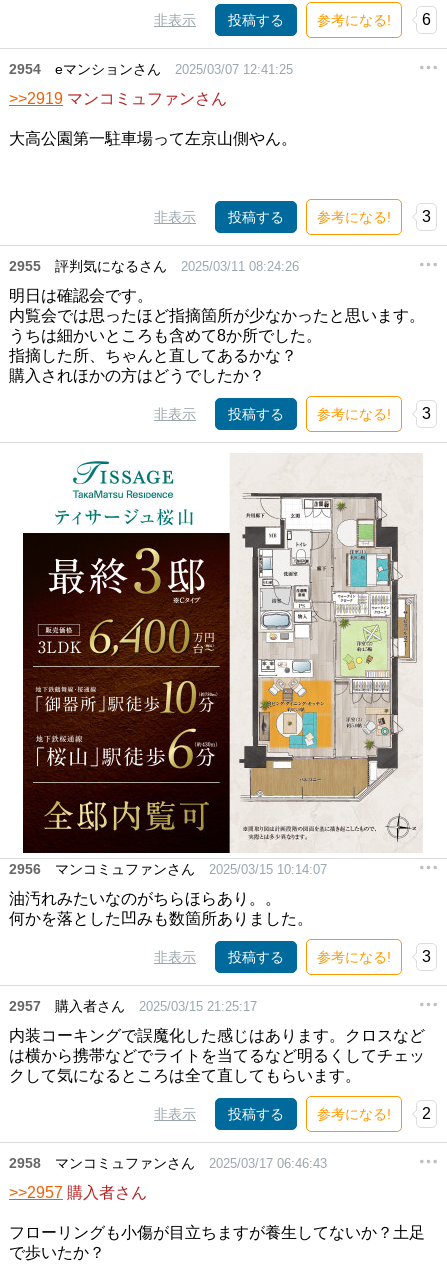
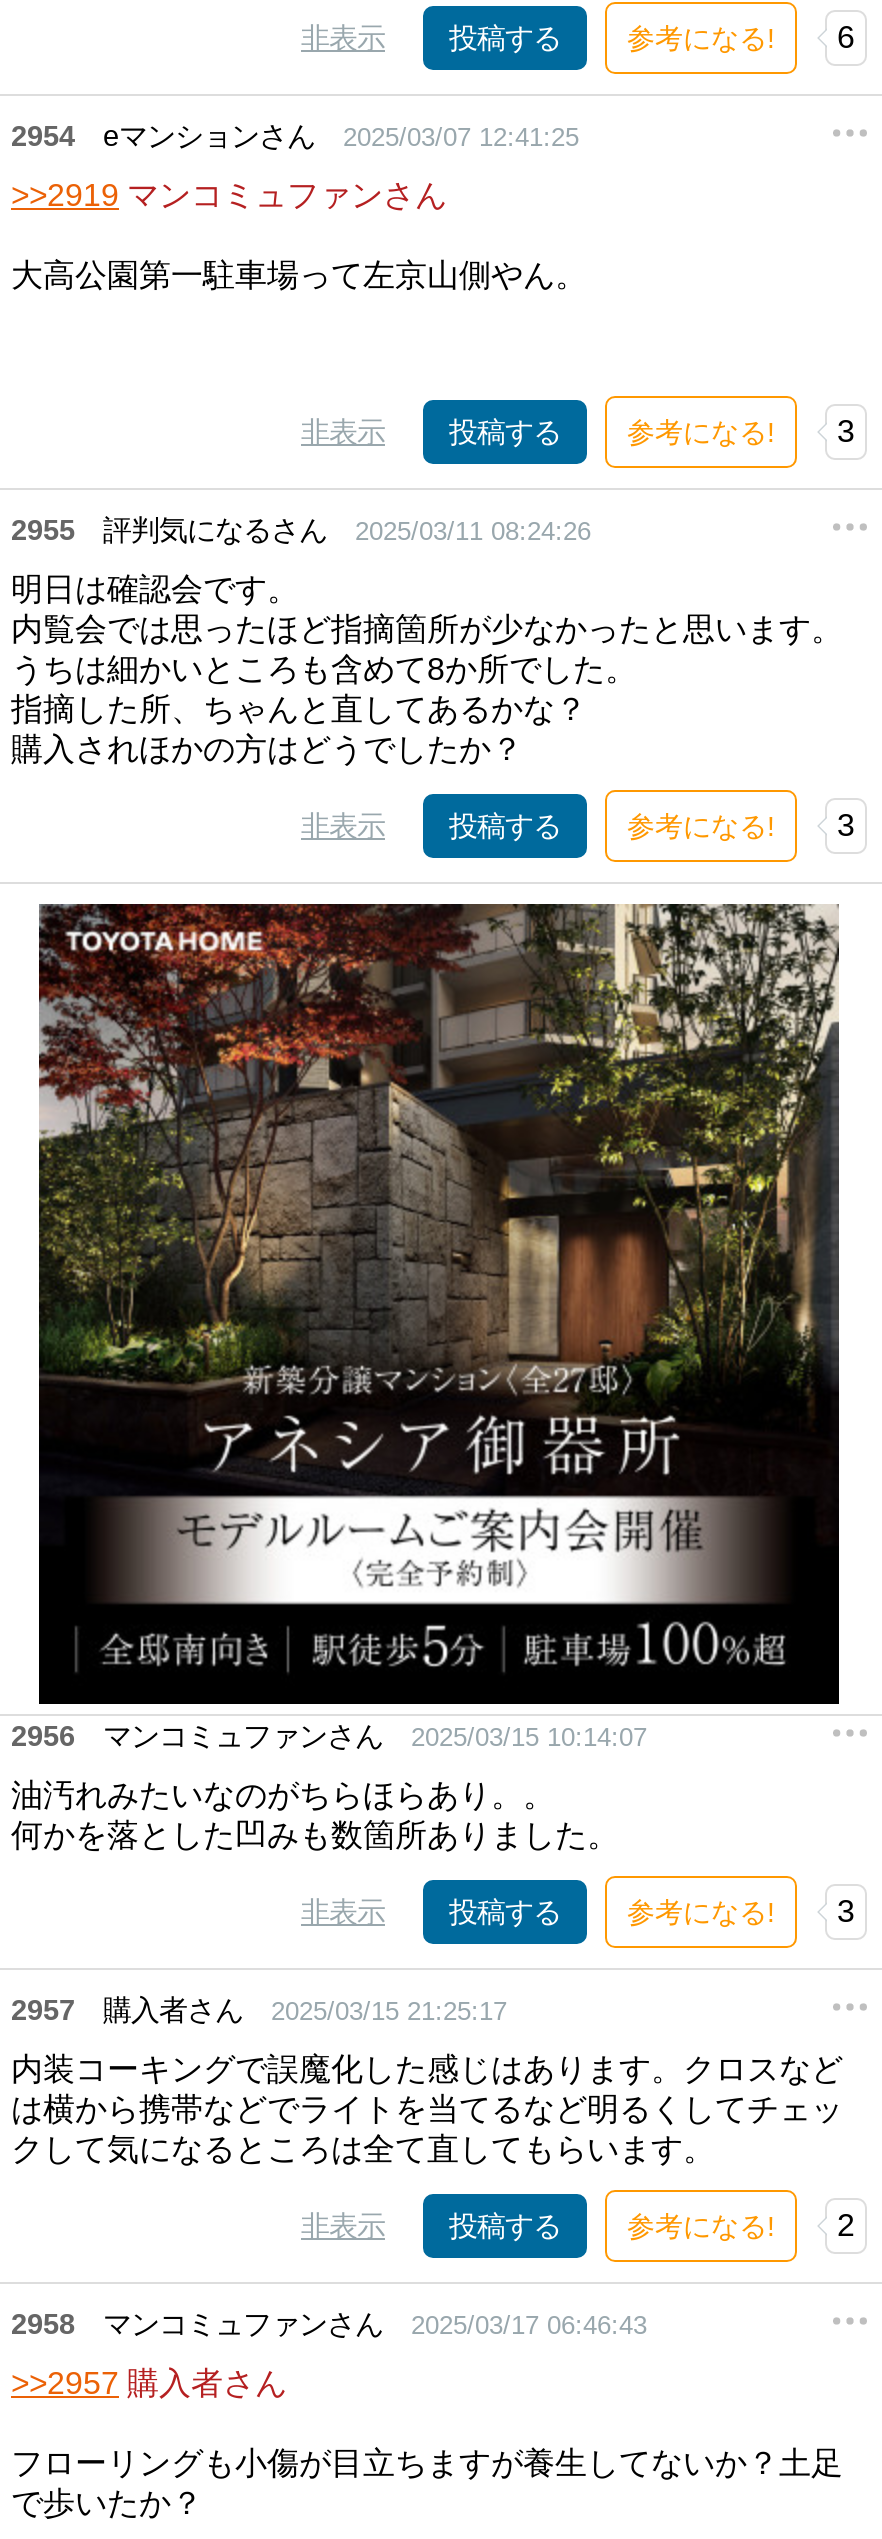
[22,453,423,854] [image] -> [37,902,841,1706] [image]

